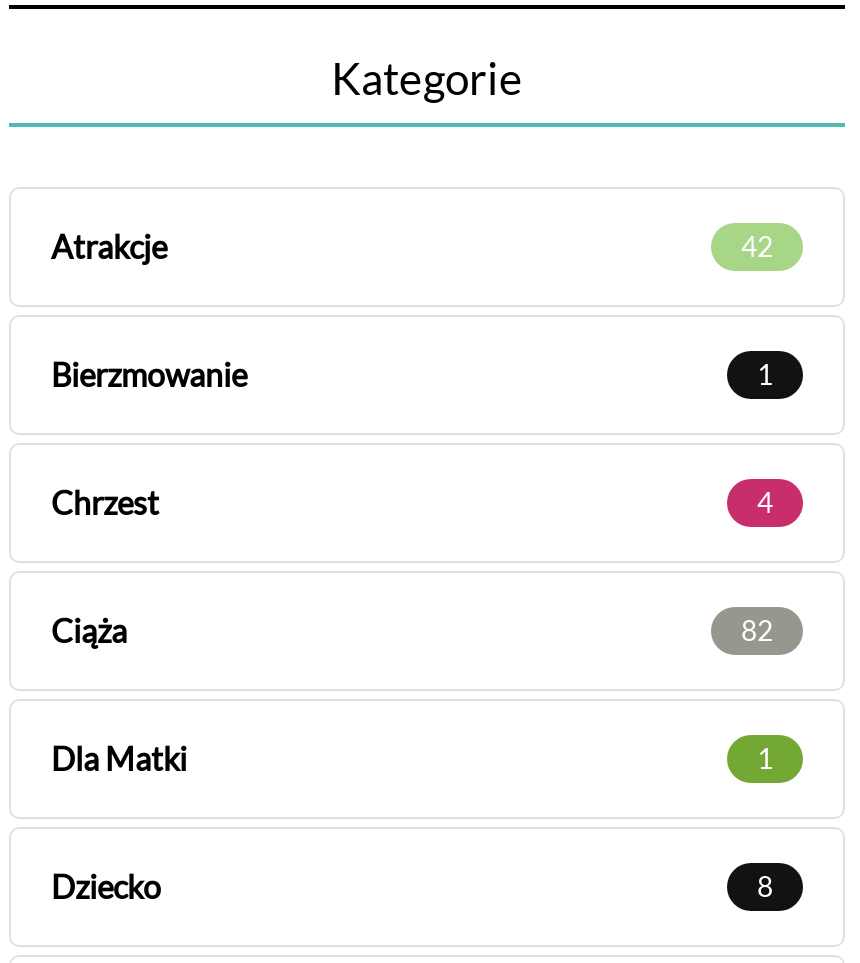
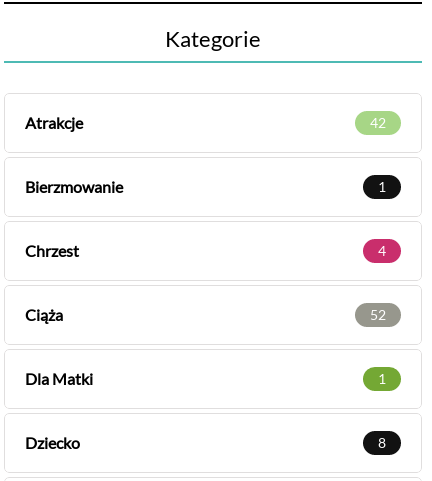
[741,612,773,646] 82 -> [370,306,386,323] 52

